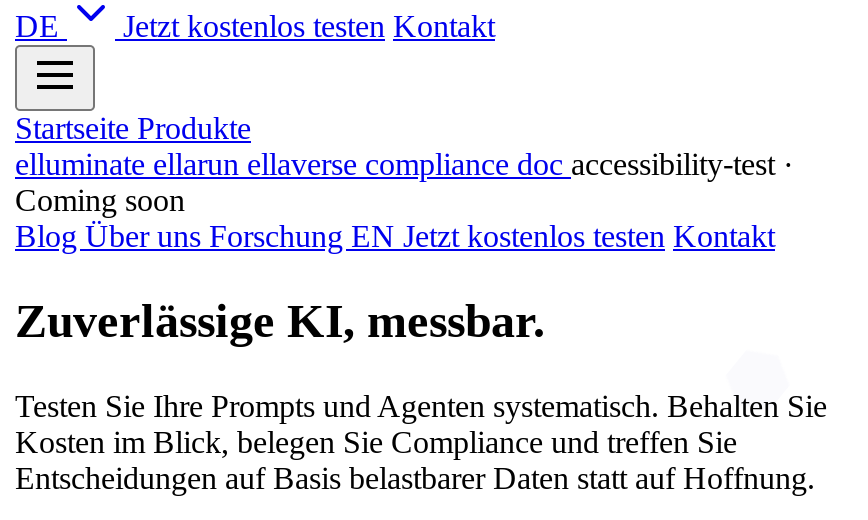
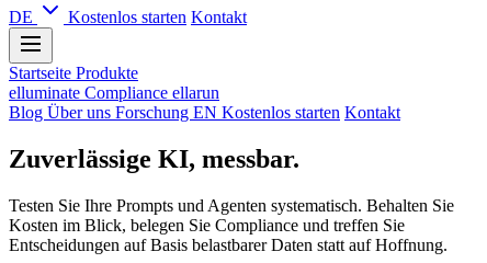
[123,9,495,43] Jetzt kostenlos testen Kontakt -> [68,8,247,26] Kostenlos starten Kontakt
[15,147,793,253] elluminate ellarun ellaverse compliance doc accessibility-test · | Coming soon | Blog Über uns Forschung EN Jetzt kostenlos testen Kontakt -> [9,83,400,122] elluminate Compliance ellarun | Blog Über uns Forschung EN Kostenlos starten Kontakt

